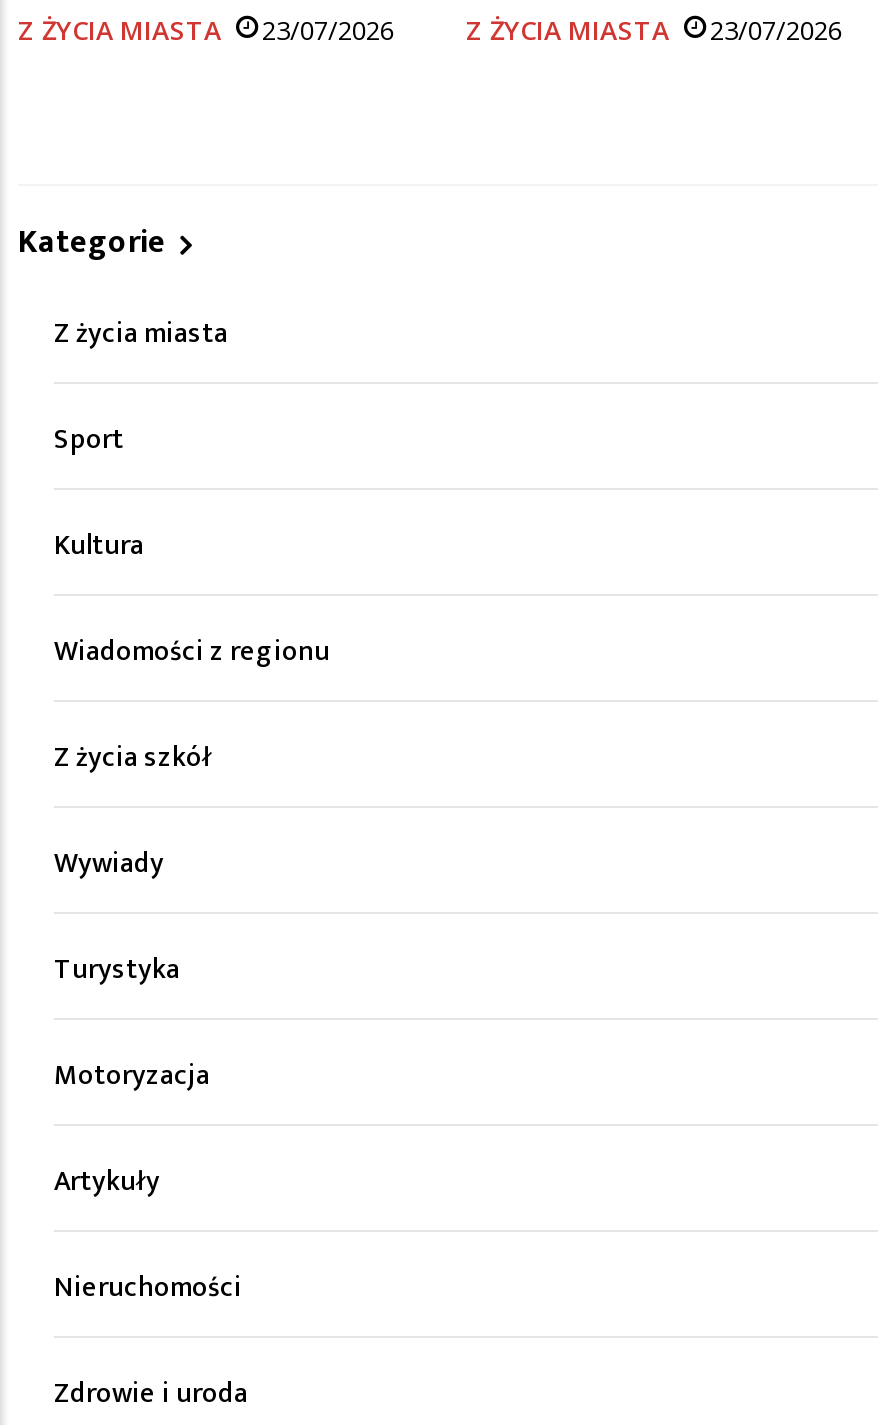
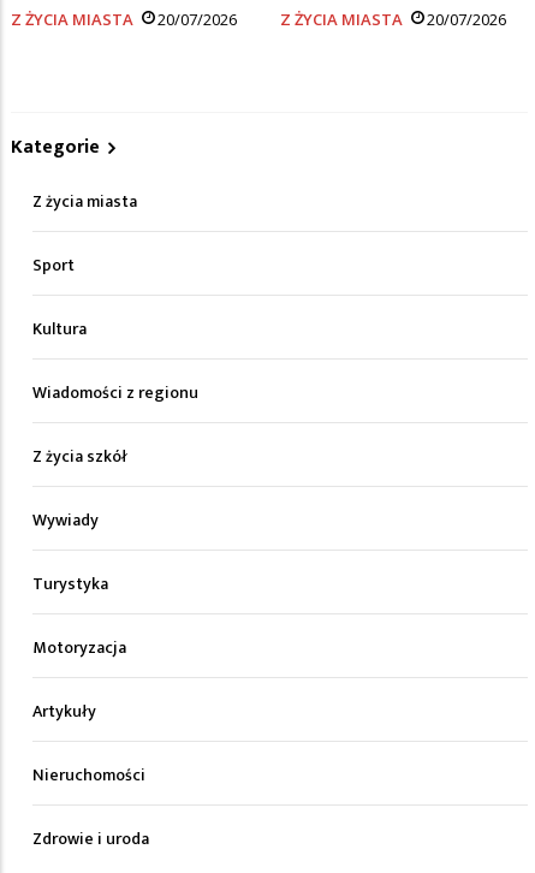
[262,11,394,47] 23/07/2026 -> [157,8,237,30] 20/07/2026
[710,11,842,47] 23/07/2026 -> [427,8,506,30] 20/07/2026

